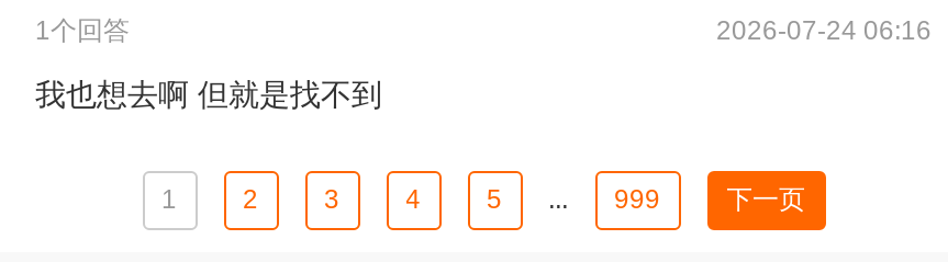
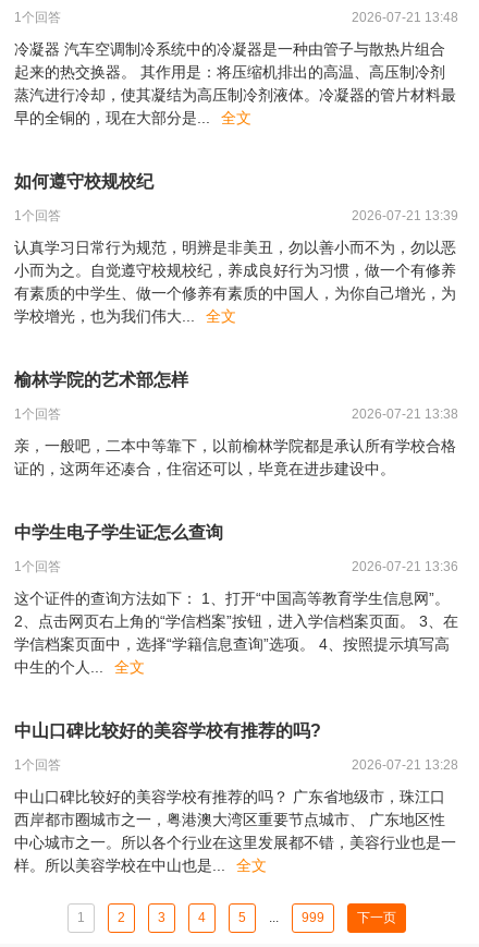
[35,15,932,112] 2026-07-24 06:16 | 我也想去啊 但就是找不到 -> [14,10,458,874] 2026-07-21 13:48 | 冷凝器 汽车空调制冷系统中的冷凝器是一种由管子与散热片组合 | 起来的热交换器。 其作用是：将压缩机排出的高温、高压制冷剂 | 蒸汽进行冷却，使其凝结为高压制冷剂液体。冷凝器的管片材料最 | 早的全铜的，现在大部分是... | 全文 | 如何遵守校规校纪 | 1个回答 | 2026-07-21 13:39 | 认真学习日常行为规范，明辨是非美丑，勿以善小而不为，勿以恶 | 小而为之。自觉遵守校规校纪，养成良好行为习惯，做一个有修养 | 有素质的中学生、做一个修养有素质的中国人，为你自己增光，为 | 学校增光，也为我们伟大... | 全文 | 榆林学院的艺术部怎样 | 1个回答 | 2026-07-21 13:38 | 亲，一般吧，二本中等靠下，以前榆林学院都是承认所有学校合格 | 证的，这两年还凑合，住宿还可以，毕竟在进步建设中。 | 中学生电子学生证怎么查询 | 1个回答 | 2026-07-21 13:36 | 这个证件的查询方法如下： 1、打开“中国高等教育学生信息网”。 | 2、点击网页右上角的“学信档案”按钮，进入学信档案页面。 3、在 | 学信档案页面中，选择“学籍信息查询”选项。 4、按照提示填写高 | 中生的个人... | 全文 | 中山口碑比较好的美容学校有推荐的吗? | 1个回答 | 2026-07-21 13:28 | 中山口碑比较好的美容学校有推荐的吗？ 广东省地级市，珠江口 | 西岸都市圈城市之一，粤港澳大湾区重要节点城市、 广东地区性 | 中心城市之一。所以各个行业在这里发展都不错，美容行业也是一 | 样。所以美容学校在中山也是... | 全文

